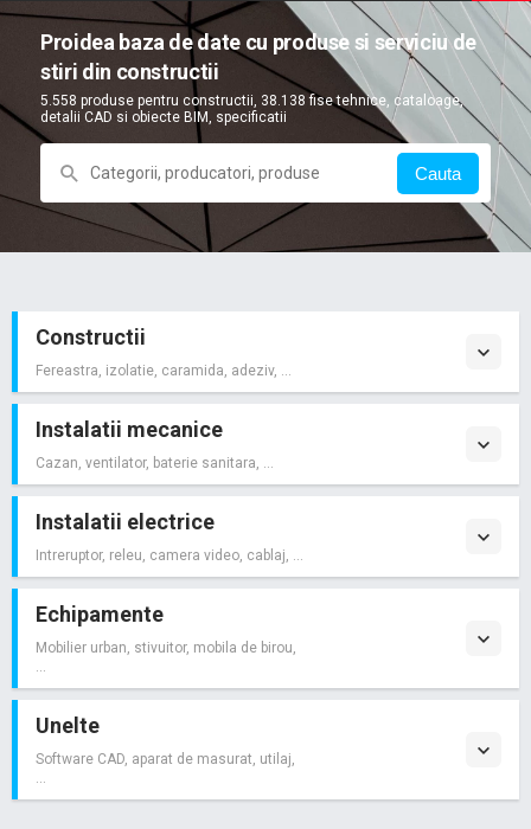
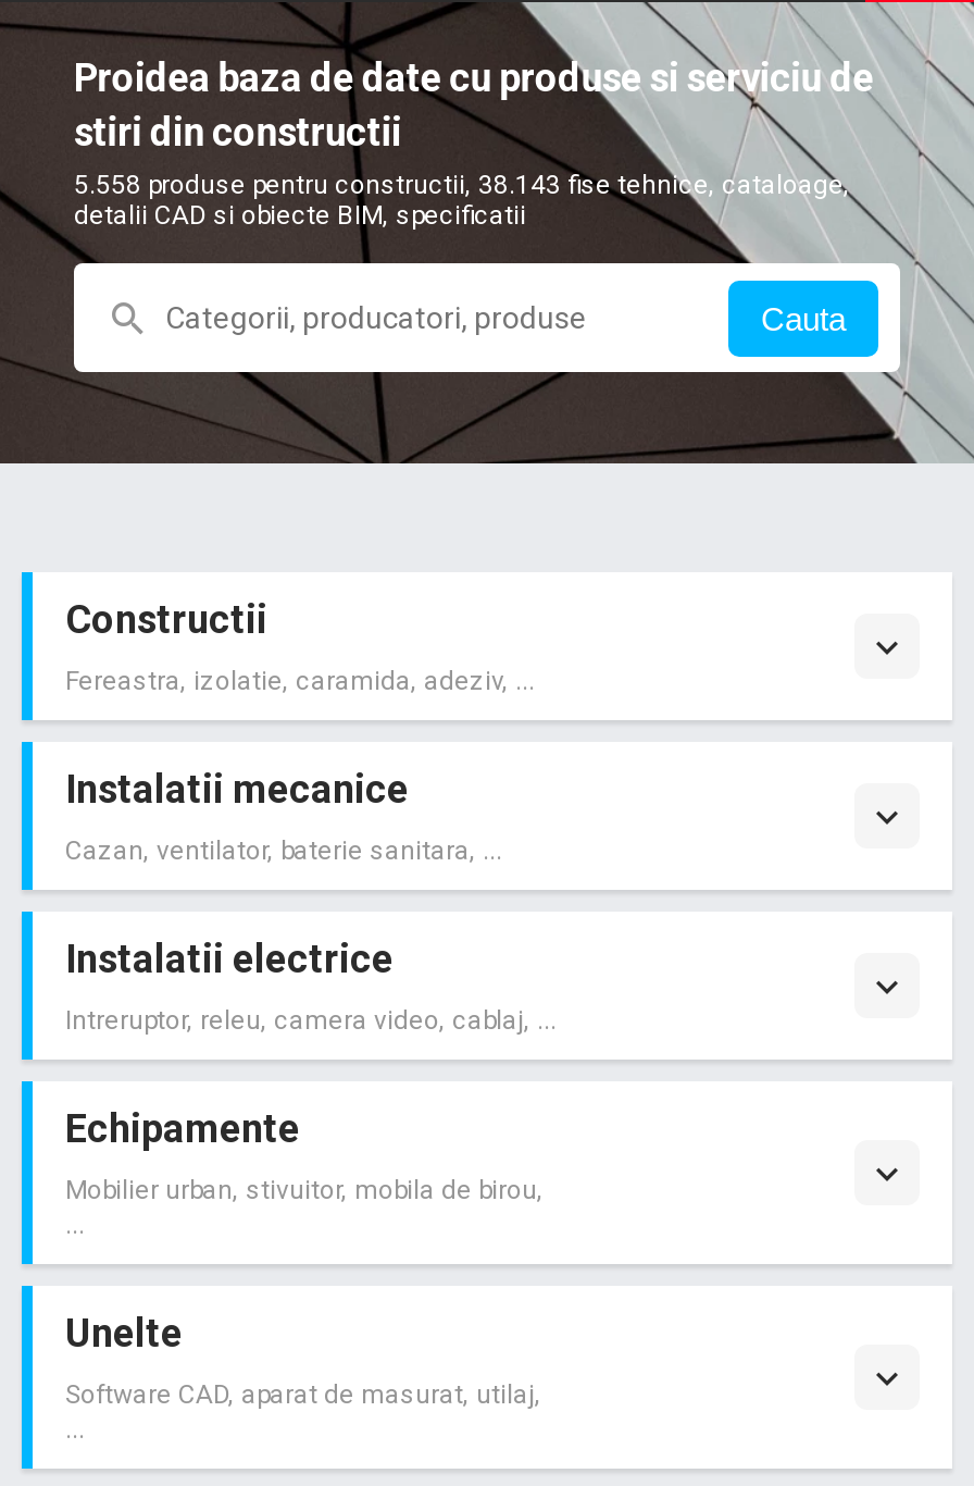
[40,92,463,109] 5.558 produse pentru constructii, 38.138 fise tehnice, cataloage, -> [74,170,850,200] 5.558 produse pentru constructii, 38.143 fise tehnice, cataloage,

